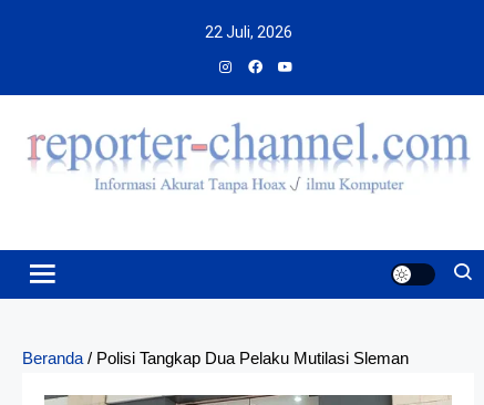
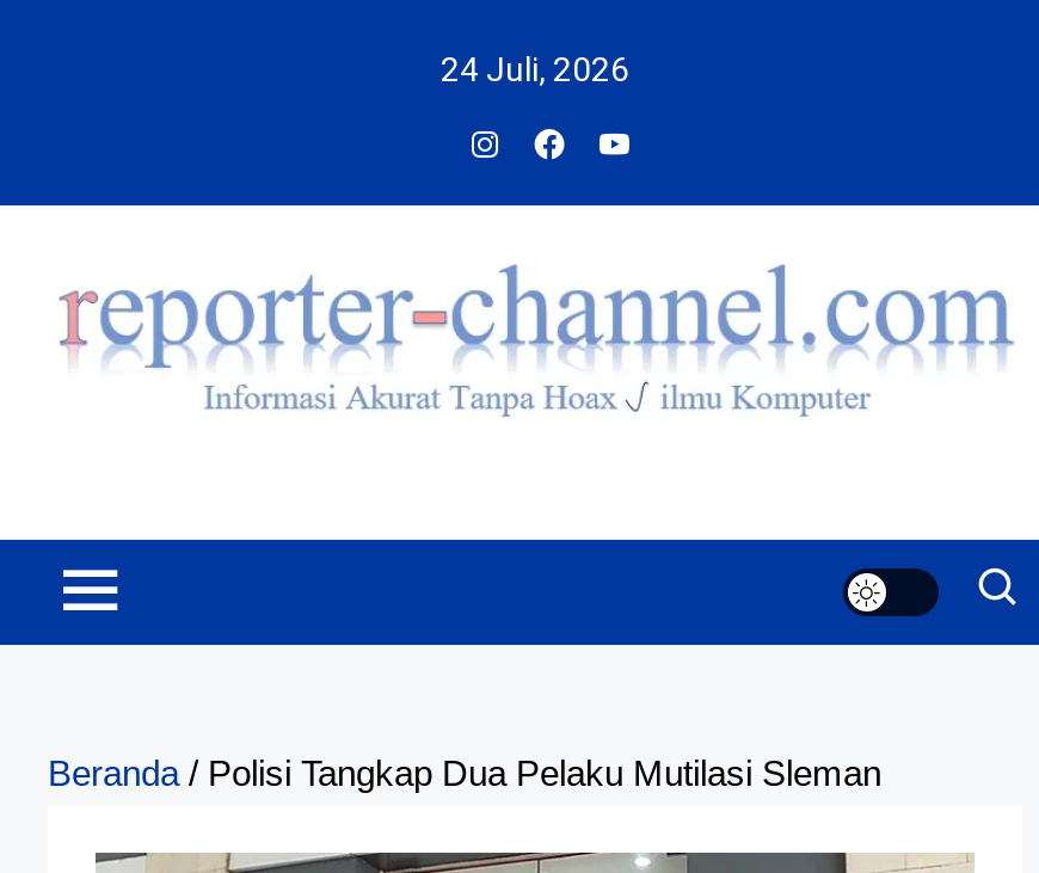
[204,23,292,41] 22 Juli, 2026 -> [441,50,629,88] 24 Juli, 2026

